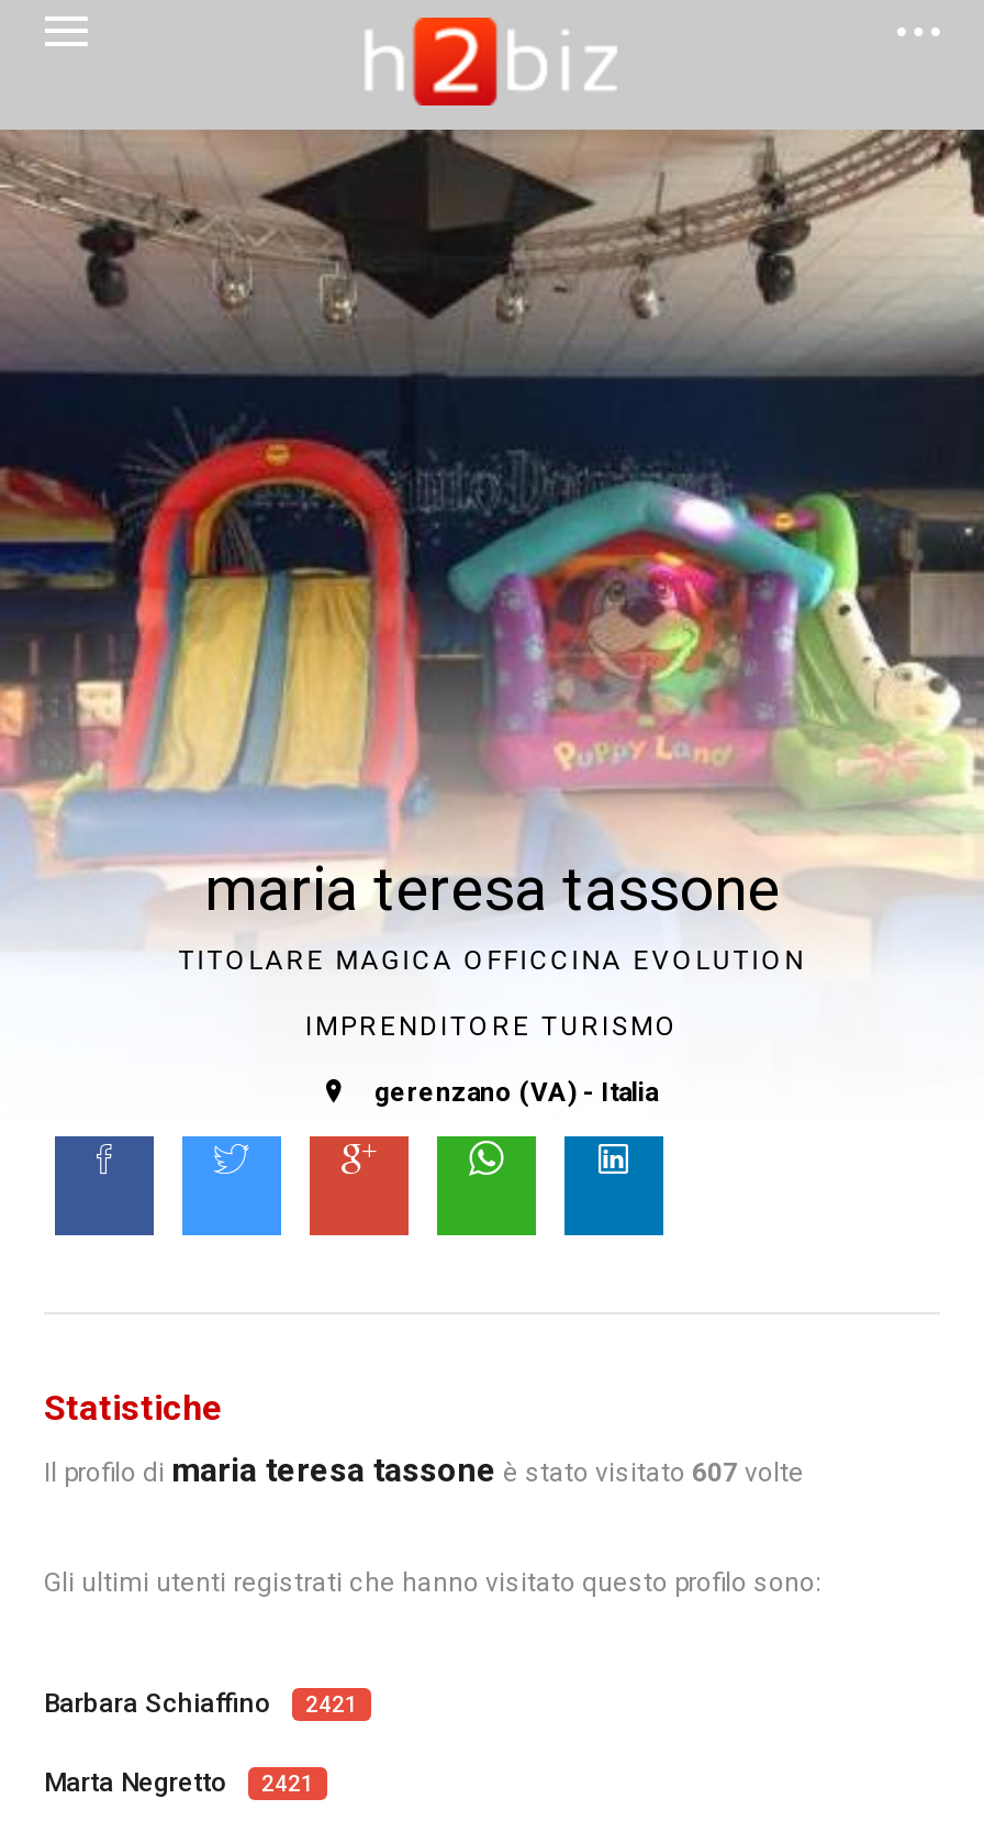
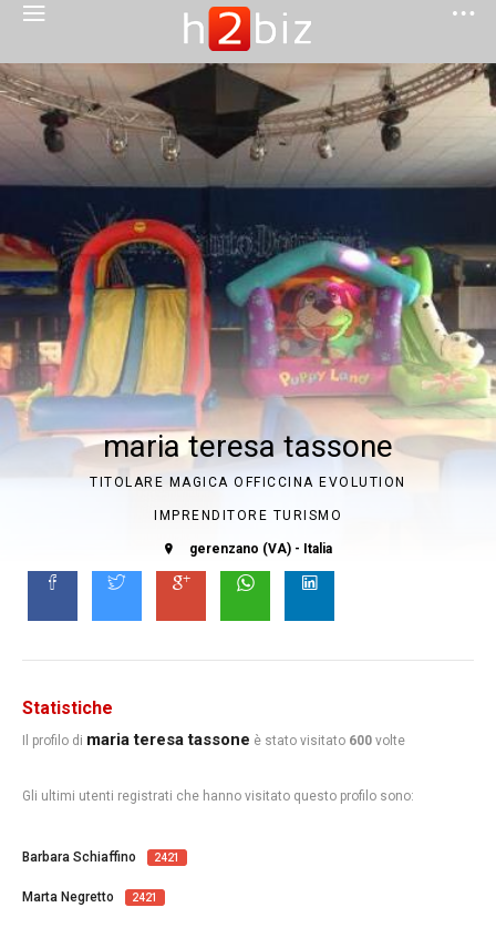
[44,1451,804,1491] Il profilo di maria teresa tassone è stato visitato 607 volte -> [22,730,405,750] Il profilo di maria teresa tassone è stato visitato 600 volte

